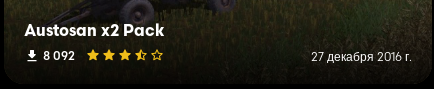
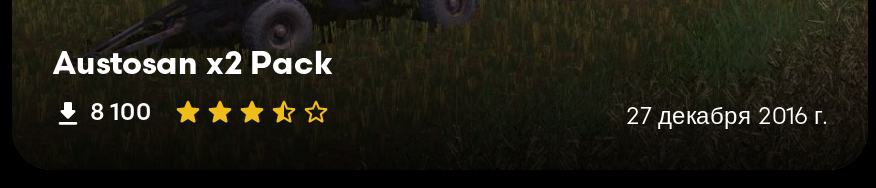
[43,48,75,63] 8 092 -> [90,96,152,126] 8 100

